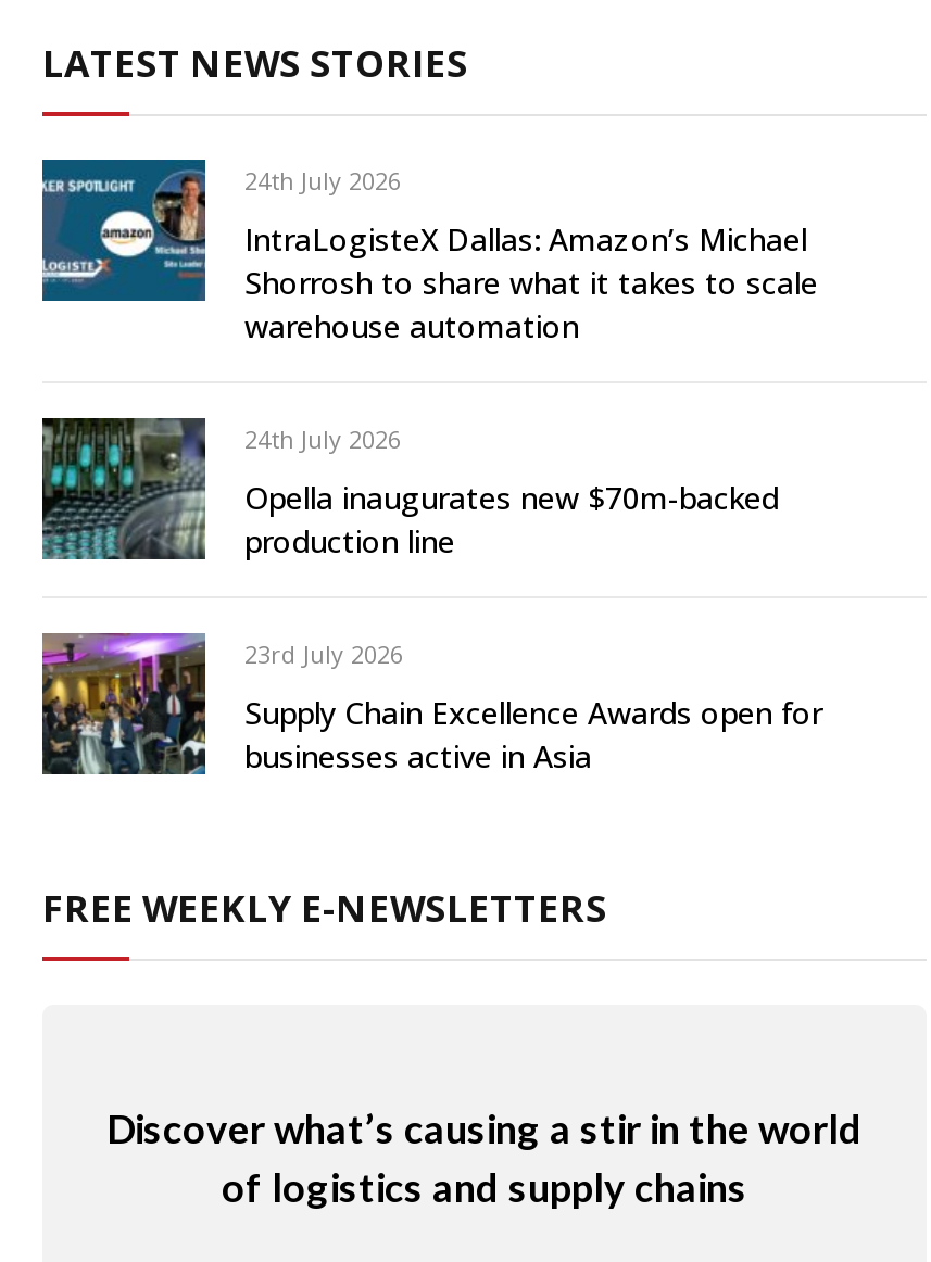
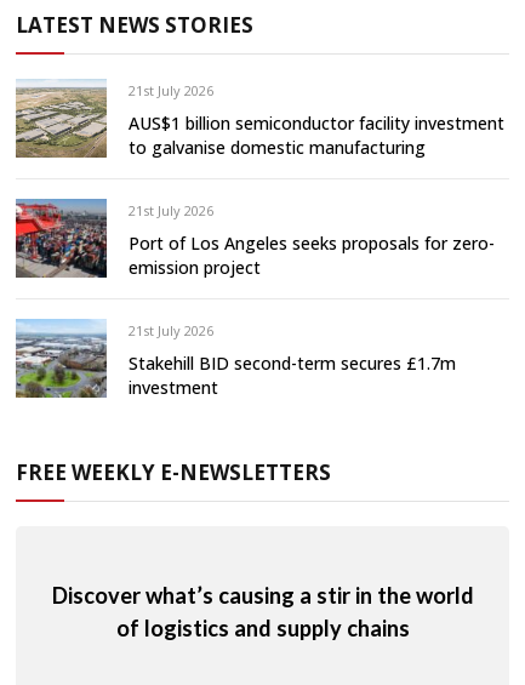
[40,157,401,303] [image] | 24th July 2026 -> [15,79,213,159] [image] | 21st July 2026
[244,218,818,346] IntraLogisteX Dallas: Amazon’s Michael | Shorrosh to share what it takes to scale | warehouse automation -> [129,111,504,159] AUS$1 billion semiconductor facility investment | to galvanise domestic manufacturing
[40,416,401,559] [image] | 24th July 2026 -> [15,198,213,279] [image] | 21st July 2026
[244,476,779,561] Opella inaugurates new $70m-backed | production line -> [129,231,495,279] Port of Los Angeles seeks proposals for zero- | emission project
[40,631,403,777] [image] | 23rd July 2026 -> [15,319,213,399] [image] | 21st July 2026
[244,691,822,776] Supply Chain Excellence Awards open for | businesses active in Asia -> [129,351,456,399] Stakehill BID second-term secures £1.7m | investment

